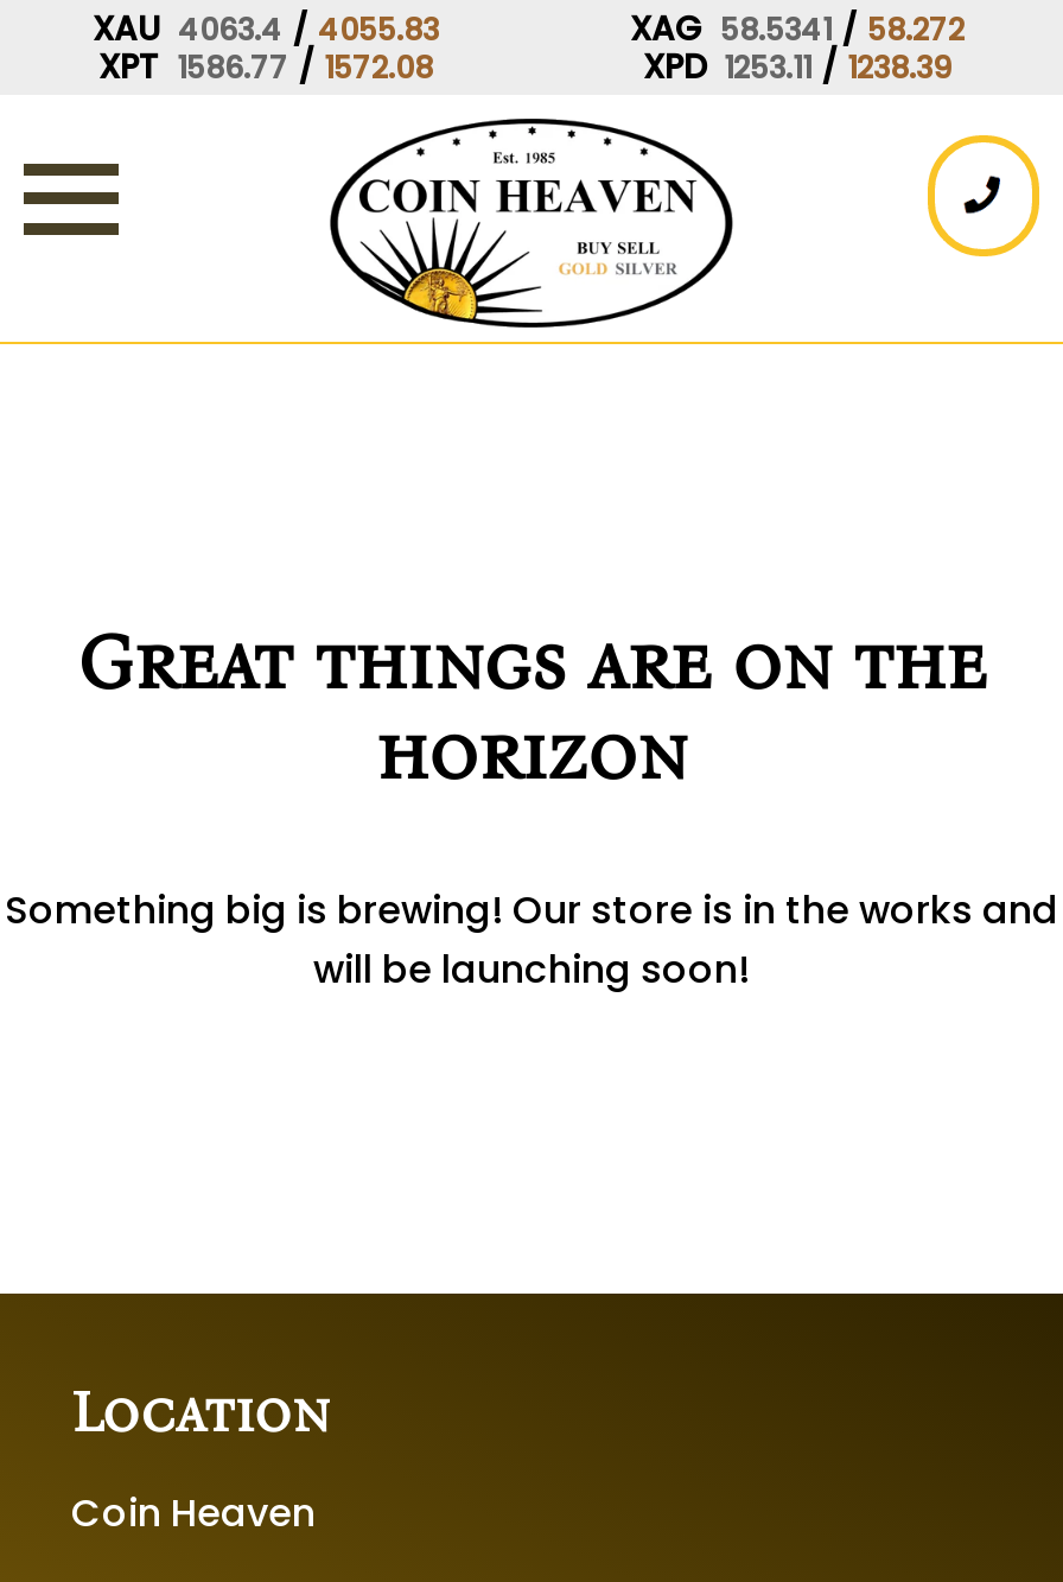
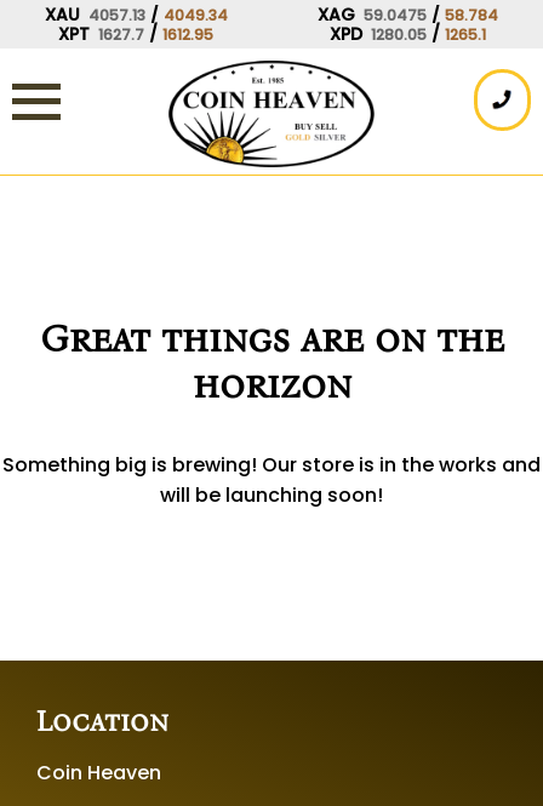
[93,5,439,52] XAU 4063.4 / 4055.83 -> [44,2,227,27] XAU 4057.13 / 4049.34
[630,5,965,52] XAG 58.5341 / 58.272 -> [317,2,498,27] XAG 59.0475 / 58.784
[98,43,433,90] XPT 1586.77 / 1572.08 -> [58,22,213,46] XPT 1627.7 / 1612.95
[643,43,951,90] XPD 1253.11 / 1238.39 -> [329,22,485,46] XPD 1280.05 / 1265.1

